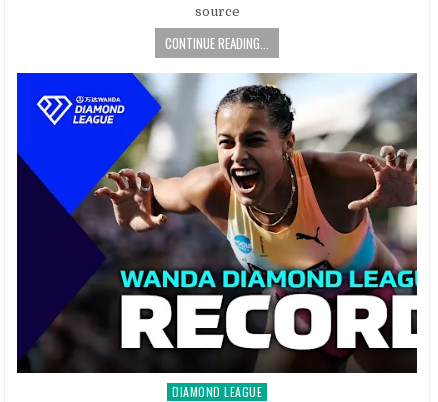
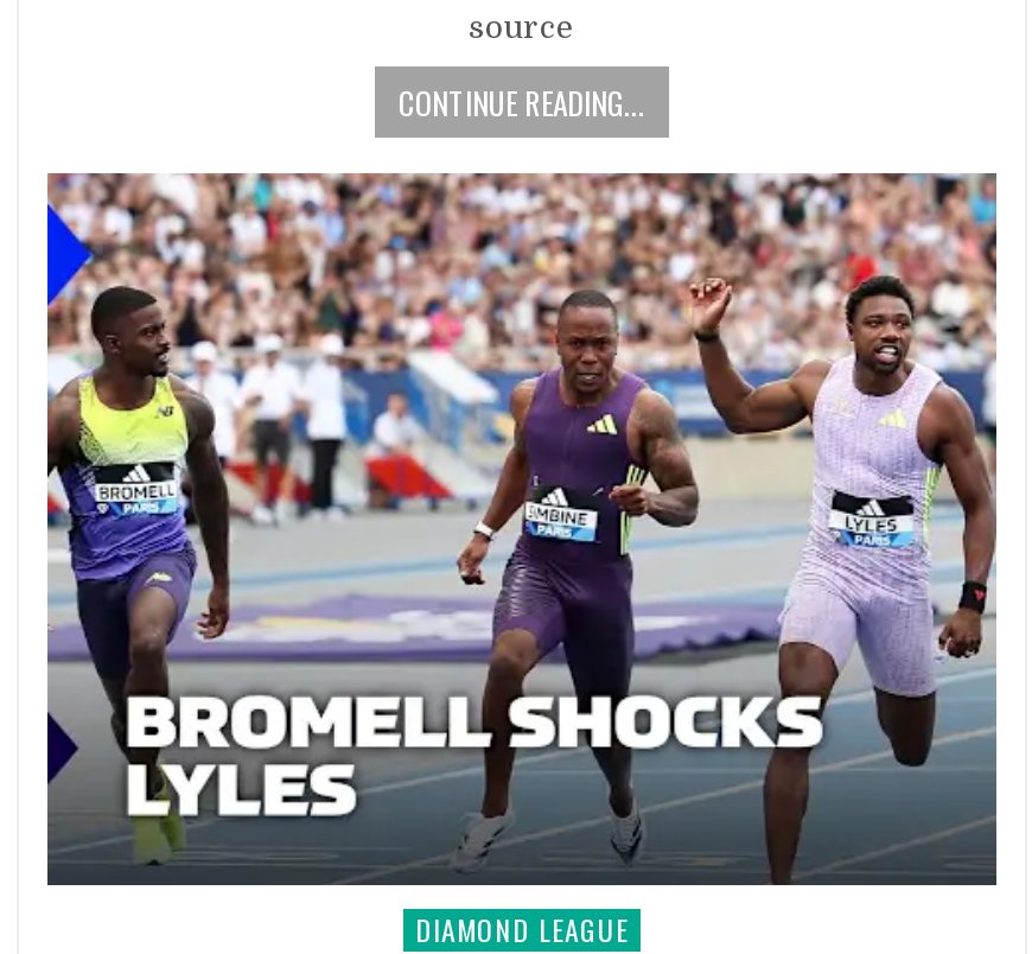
[16,72,418,373] [image] -> [45,171,999,885] [image]

